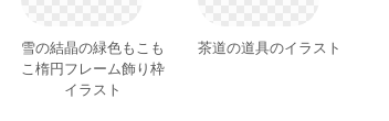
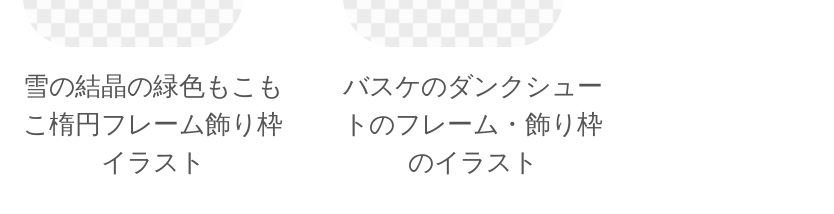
[198,39,341,56] 茶道の道具のイラスト -> [343,70,603,176] バスケのダンクシュー | トのフレーム・飾り枠 | のイラスト

